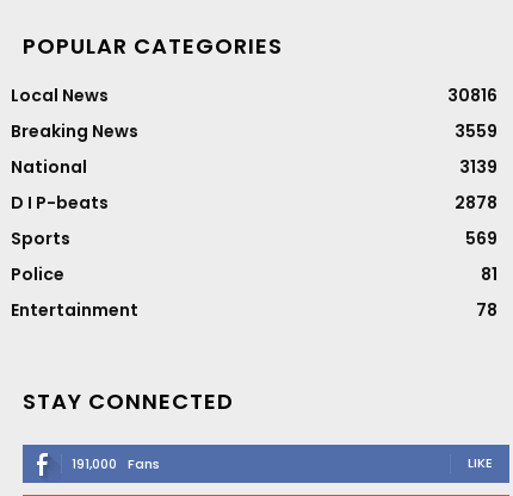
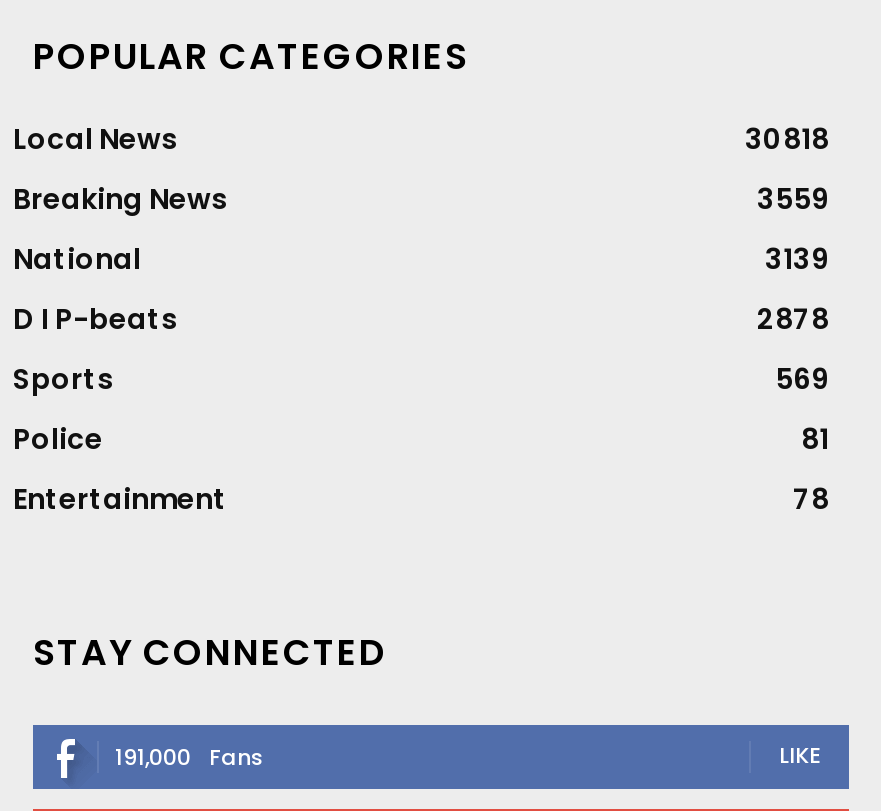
[447,84,497,108] 30816 -> [745,120,829,160] 30818

